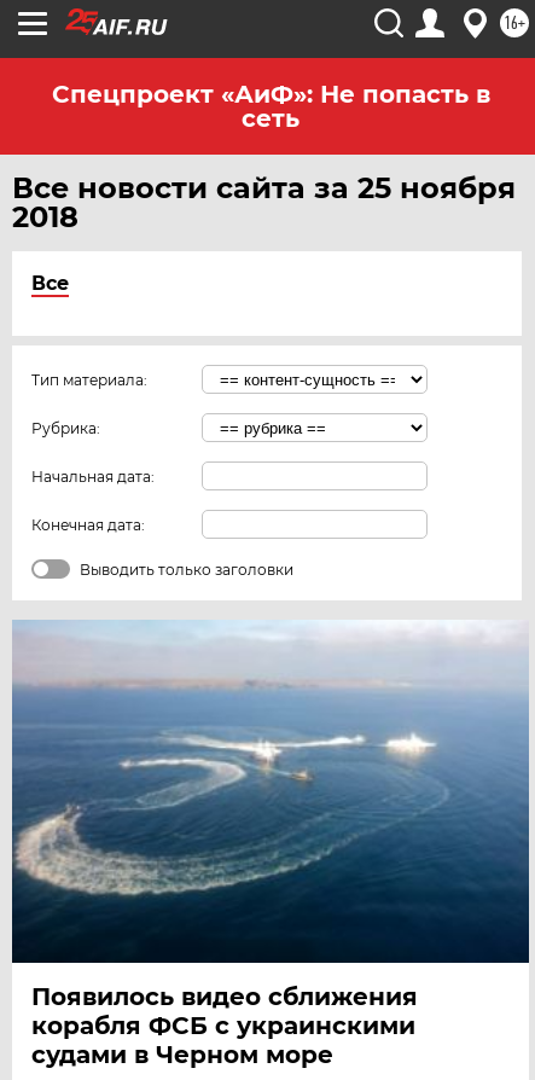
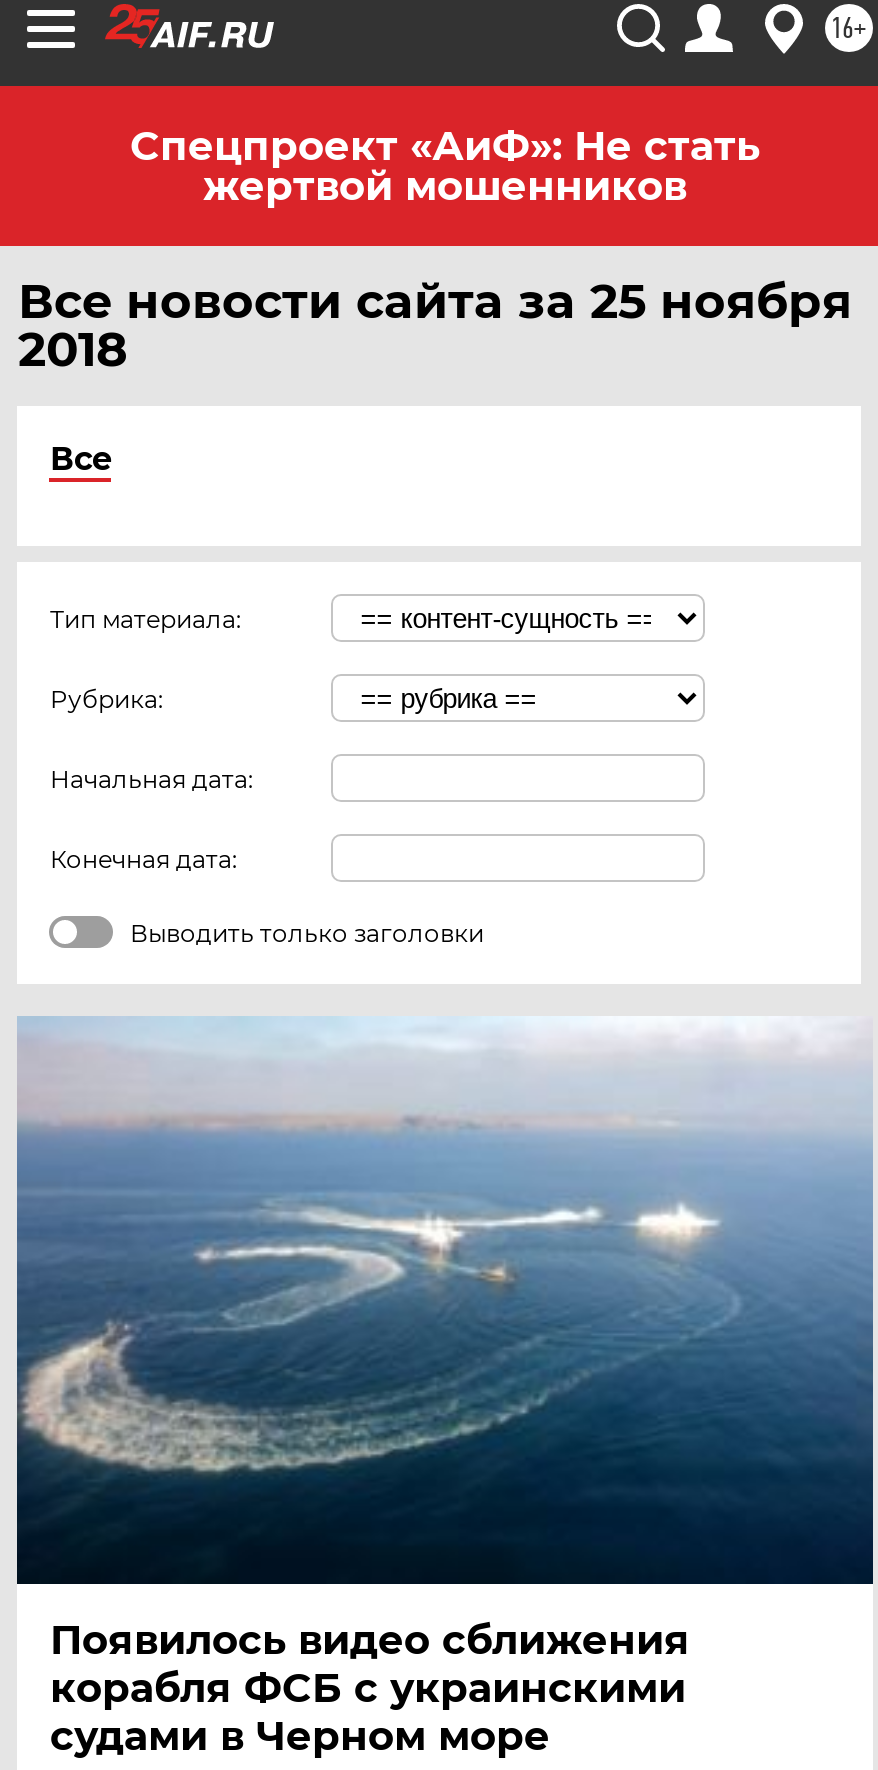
[51,80,490,133] Спецпроект «АиФ»: Не попасть в | сеть -> [130,122,760,210] Спецпроект «АиФ»: Не стать | жертвой мошенников

